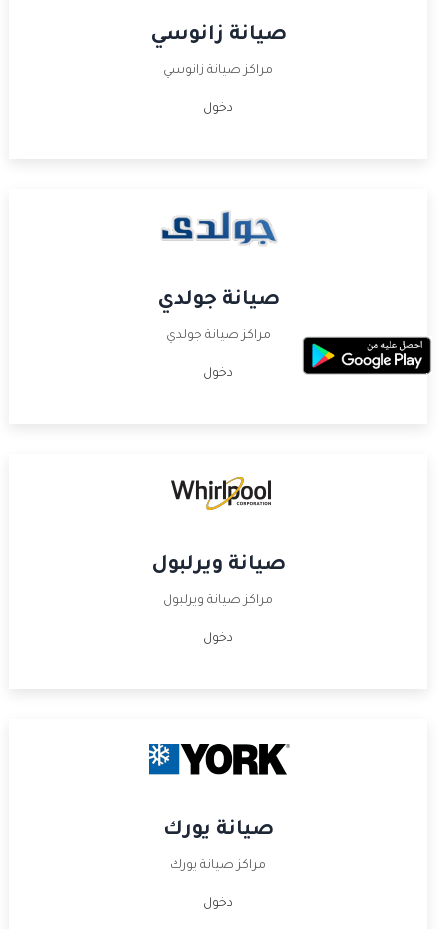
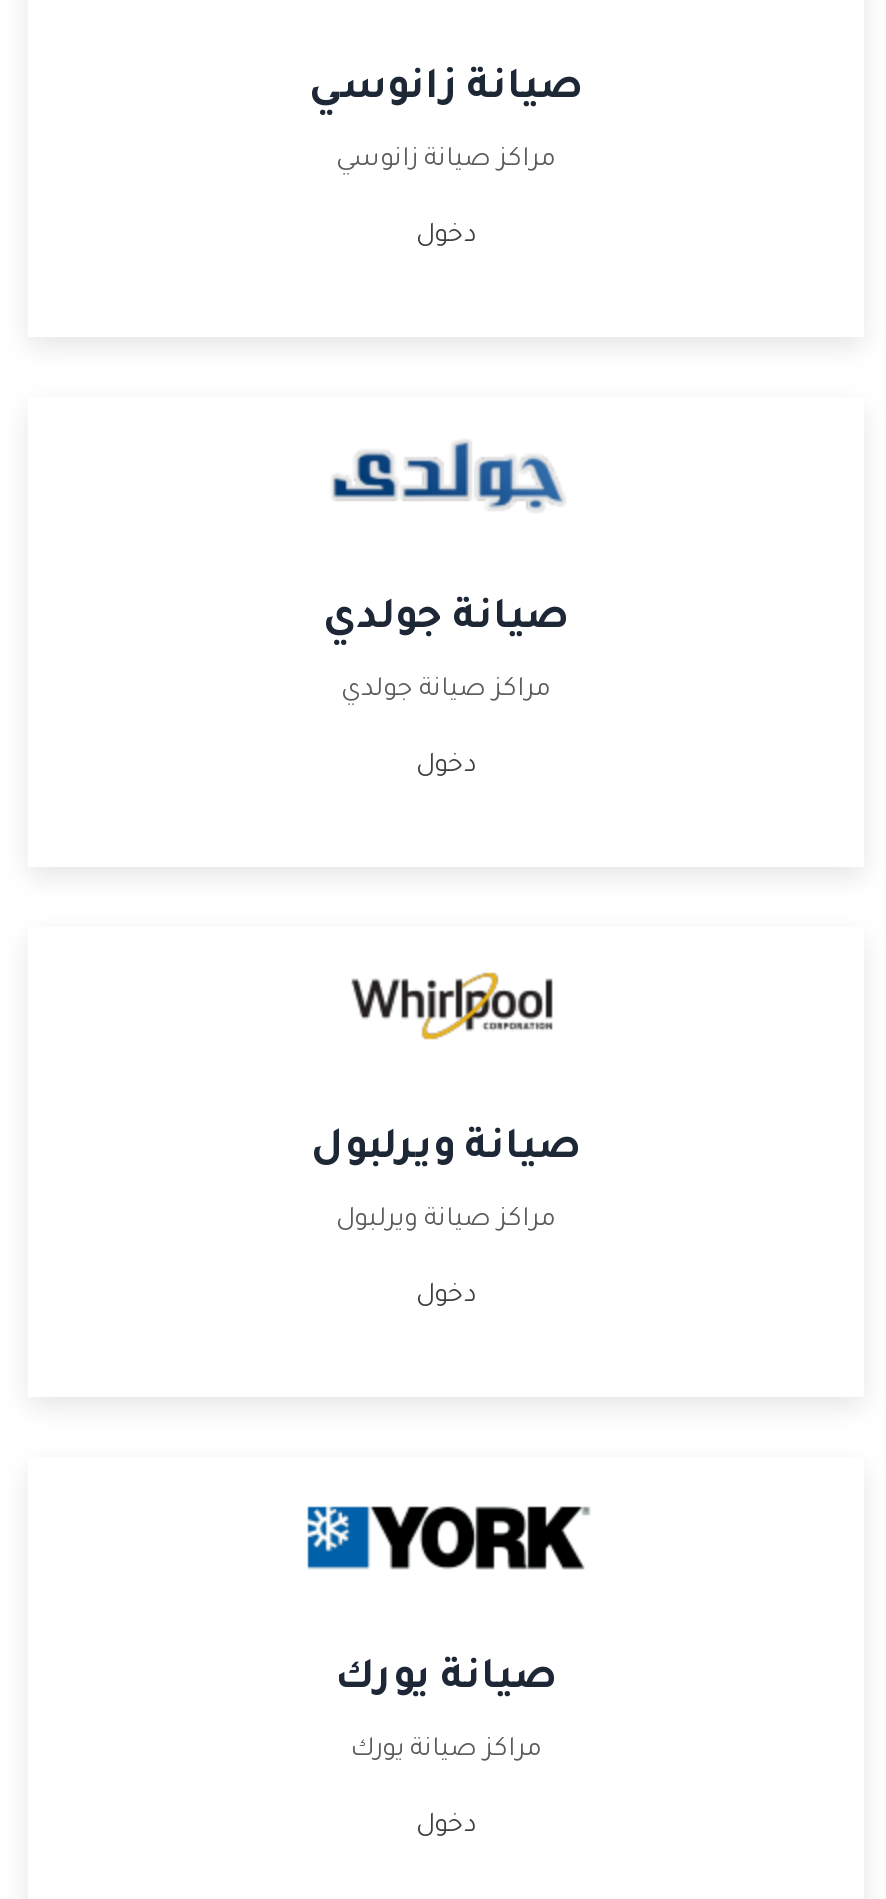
[302,336,432,375] [image] -> none

